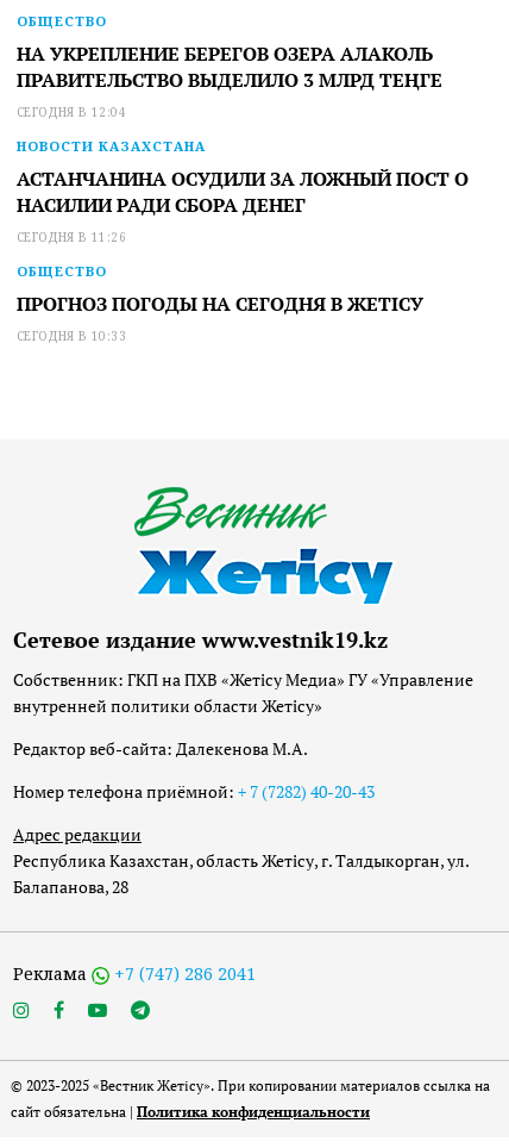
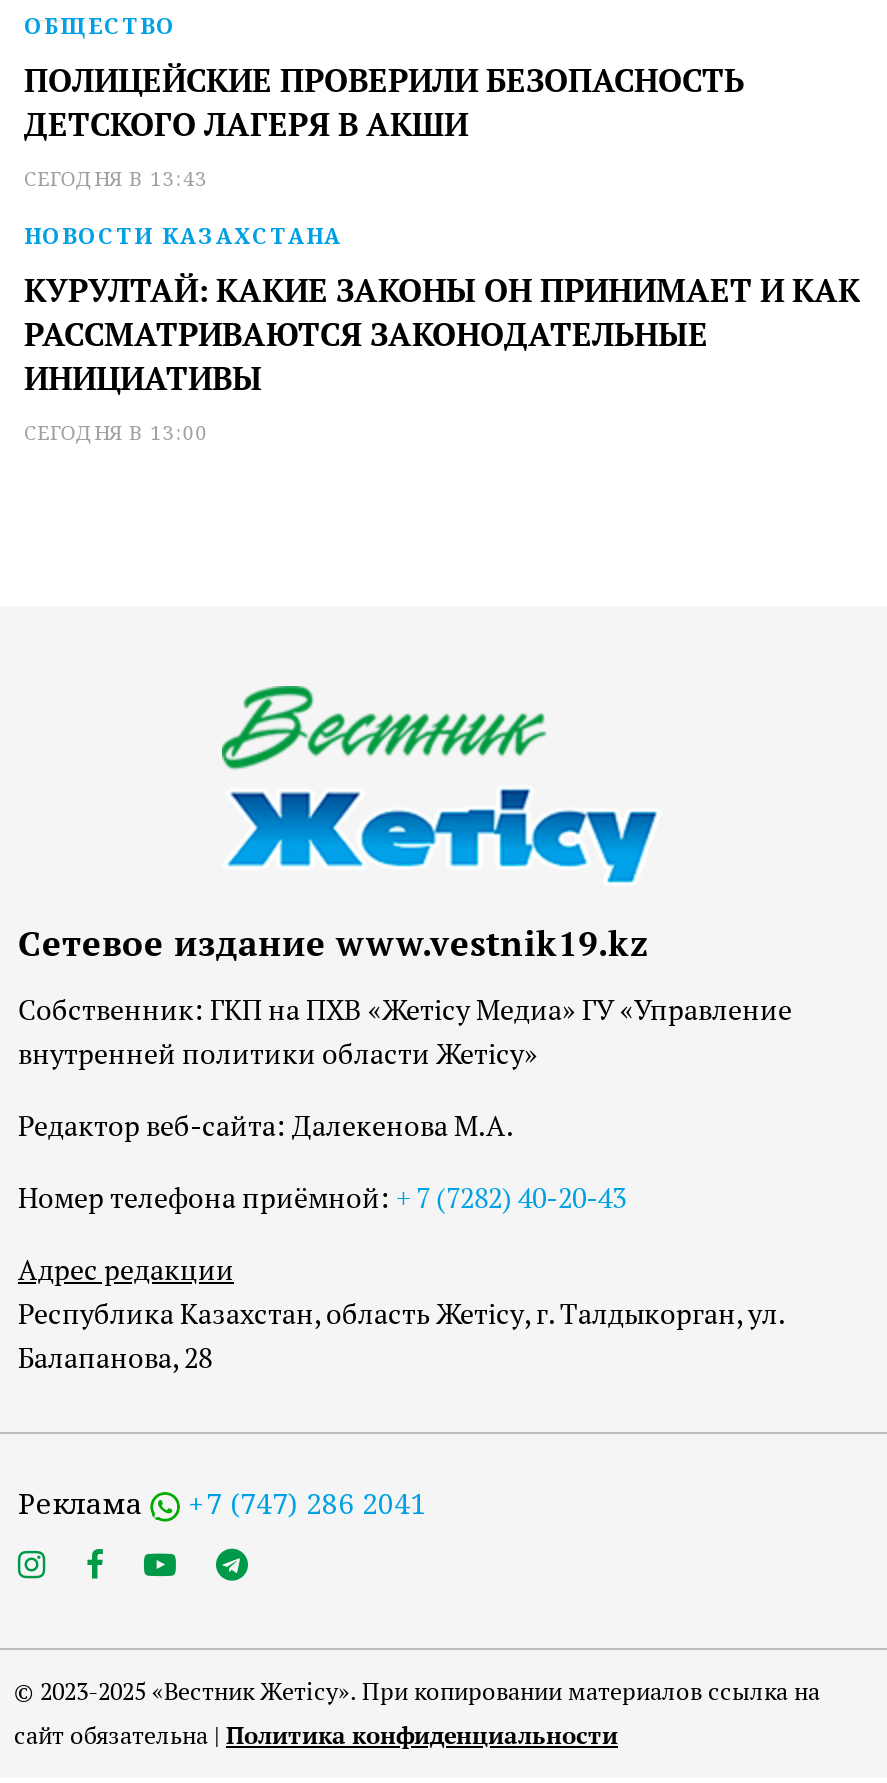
[17,41,442,120] НА УКРЕПЛЕНИЕ БЕРЕГОВ ОЗЕРА АЛАКОЛЬ | ПРАВИТЕЛЬСТВО ВЫДЕЛИЛО 3 МЛРД ТЕҢГЕ | СЕГОДНЯ В 12:04 -> [24,58,744,192] ПОЛИЦЕЙСКИЕ ПРОВЕРИЛИ БЕЗОПАСНОСТЬ | ДЕТСКОГО ЛАГЕРЯ В АКШИ | СЕГОДНЯ В 13:43
[17,166,469,344] АСТАНЧАНИНА ОСУДИЛИ ЗА ЛОЖНЫЙ ПОСТ О | НАСИЛИИ РАДИ СБОРА ДЕНЕГ | СЕГОДНЯ В 11:26 | ОБЩЕСТВО | ПРОГНОЗ ПОГОДЫ НА СЕГОДНЯ В ЖЕТІСУ | СЕГОДНЯ В 10:33 -> [24,268,860,446] КУРУЛТАЙ: КАКИЕ ЗАКОНЫ ОН ПРИНИМАЕТ И КАК | РАССМАТРИВАЮТСЯ ЗАКОНОДАТЕЛЬНЫЕ | ИНИЦИАТИВЫ | СЕГОДНЯ В 13:00

